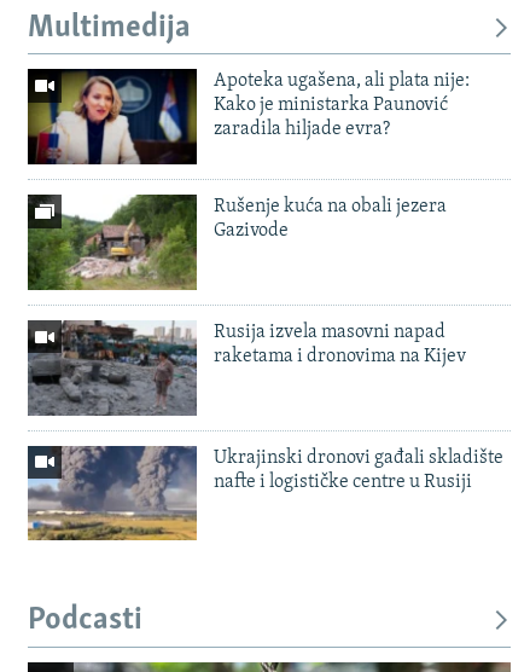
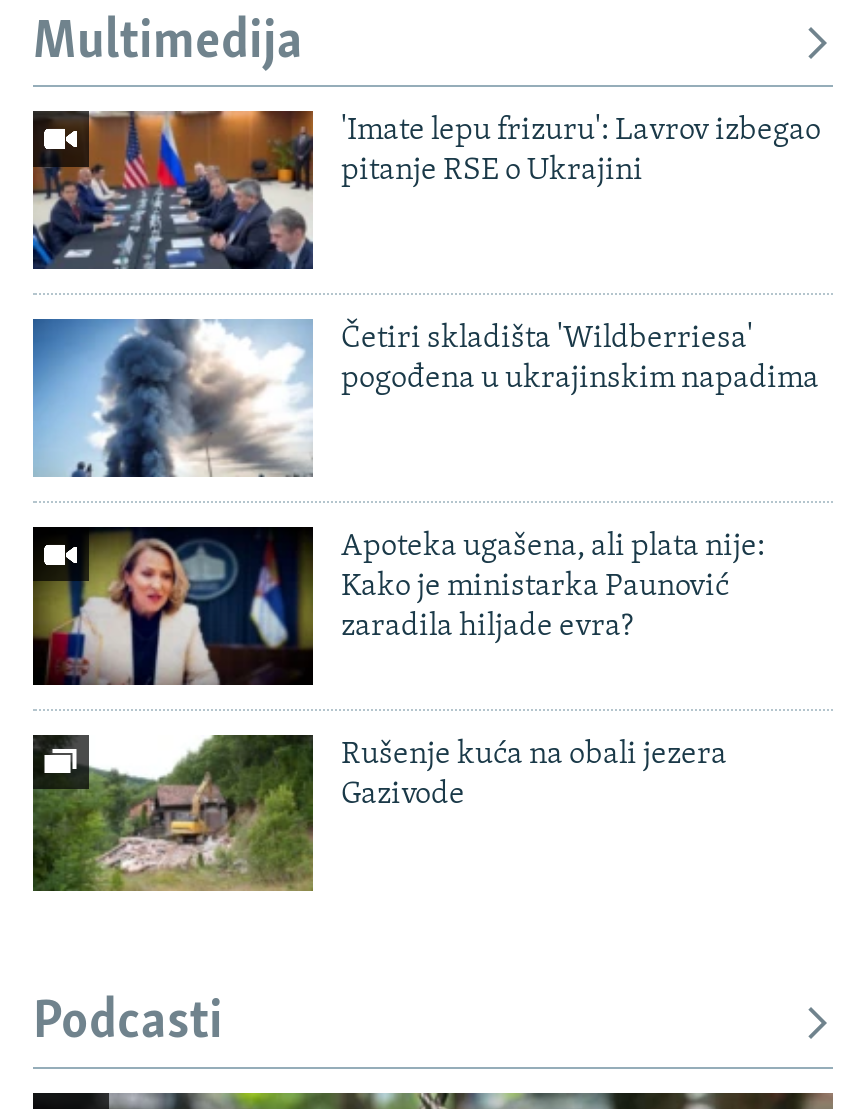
none -> [31,109,821,271] [image] | 'Imate lepu frizuru': Lavrov izbegao | pitanje RSE o Ukrajini
none -> [31,317,819,479] [image] | Četiri skladišta 'Wildberriesa' | pogođena u ukrajinskim napadima
moved [28,68,470,241] -> [33,525,765,810]: [image] | Apoteka ugašena, ali plata nije: | Kako je ministarka Paunović | zaradila hiljade evra? | Rušenje kuća na obali jezera | Gazivode
moved [27,193,199,291] -> [31,733,317,895]: [image]
[27,319,466,417] [image] | Rusija izvela masovni napad | raketama i dronovima na Kijev -> none
[27,445,503,541] [image] | Ukrajinski dronovi gađali skladište | nafte i logističke centre u Rusiji -> none

